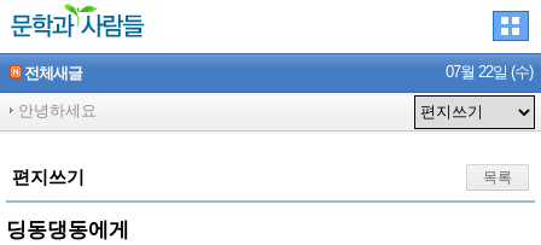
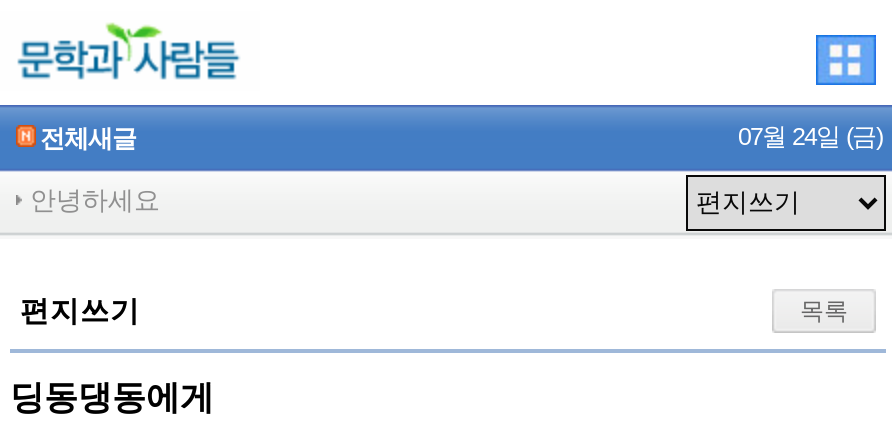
[446,64,533,81] 07월 22일 (수) -> [738,123,882,151] 07월 24일 (금)

